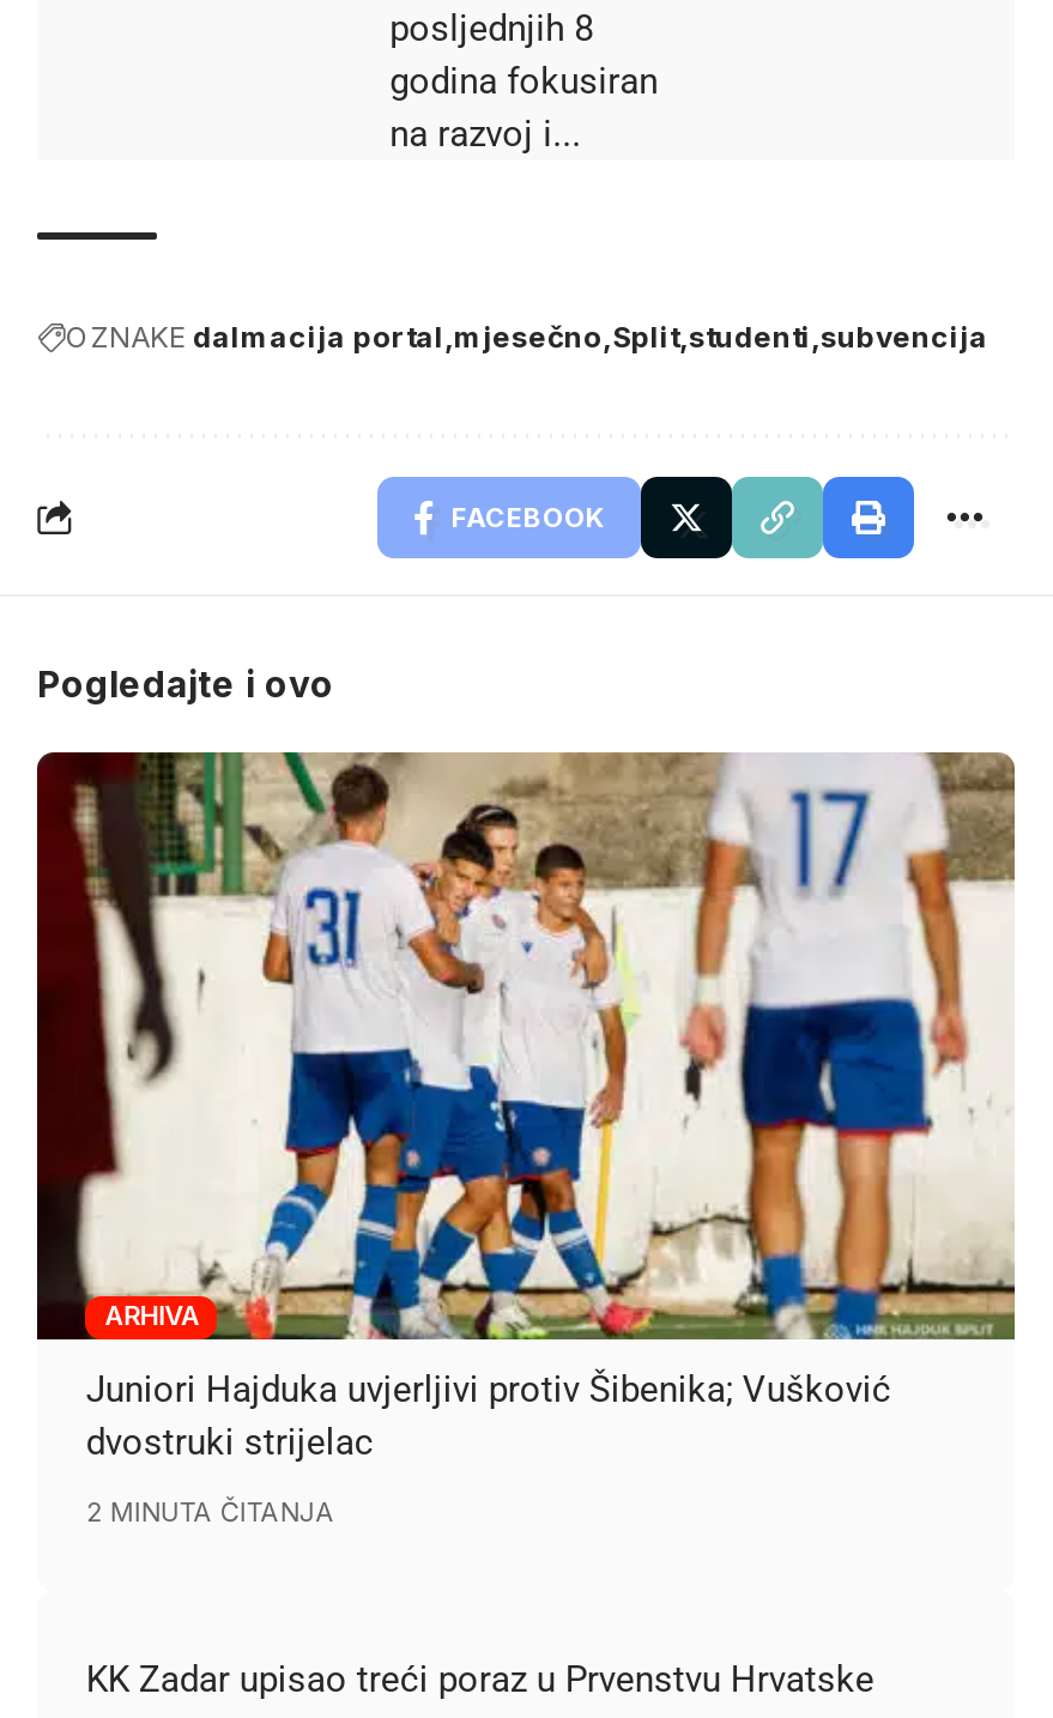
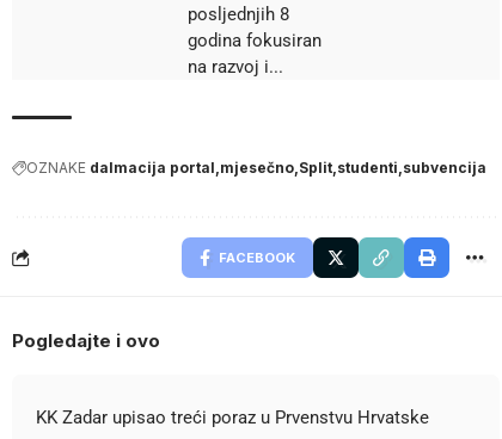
[35,750,1017,1528] [image] | ARHIVA | Juniori Hajduka uvjerljivi protiv Šibenika; Vušković | dvostruki strijelac | 2 MINUTA ČITANJA -> none

